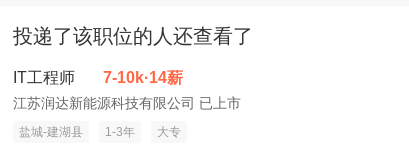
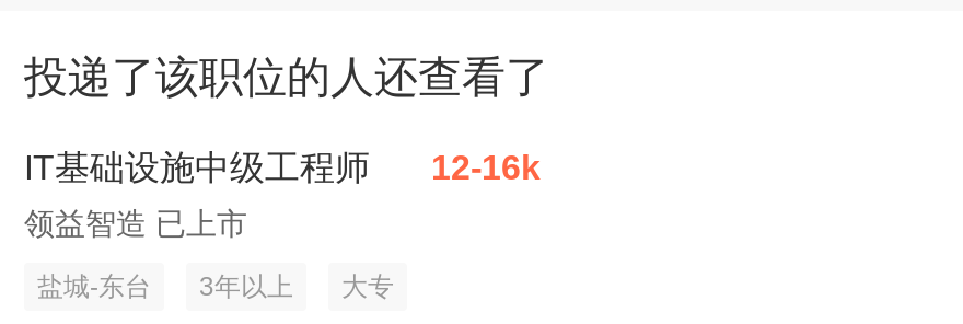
[13,69,183,86] IT工程师 | 7-10k·14薪 -> [24,148,541,185] IT基础设施中级工程师 | 12-16k
[13,95,241,111] 江苏润达新能源科技有限公司 已上市 -> [24,205,247,240] 领益智造 已上市
[19,125,135,139] 盐城-建湖县 | 1-3年 -> [37,271,293,301] 盐城-东台 | 3年以上

